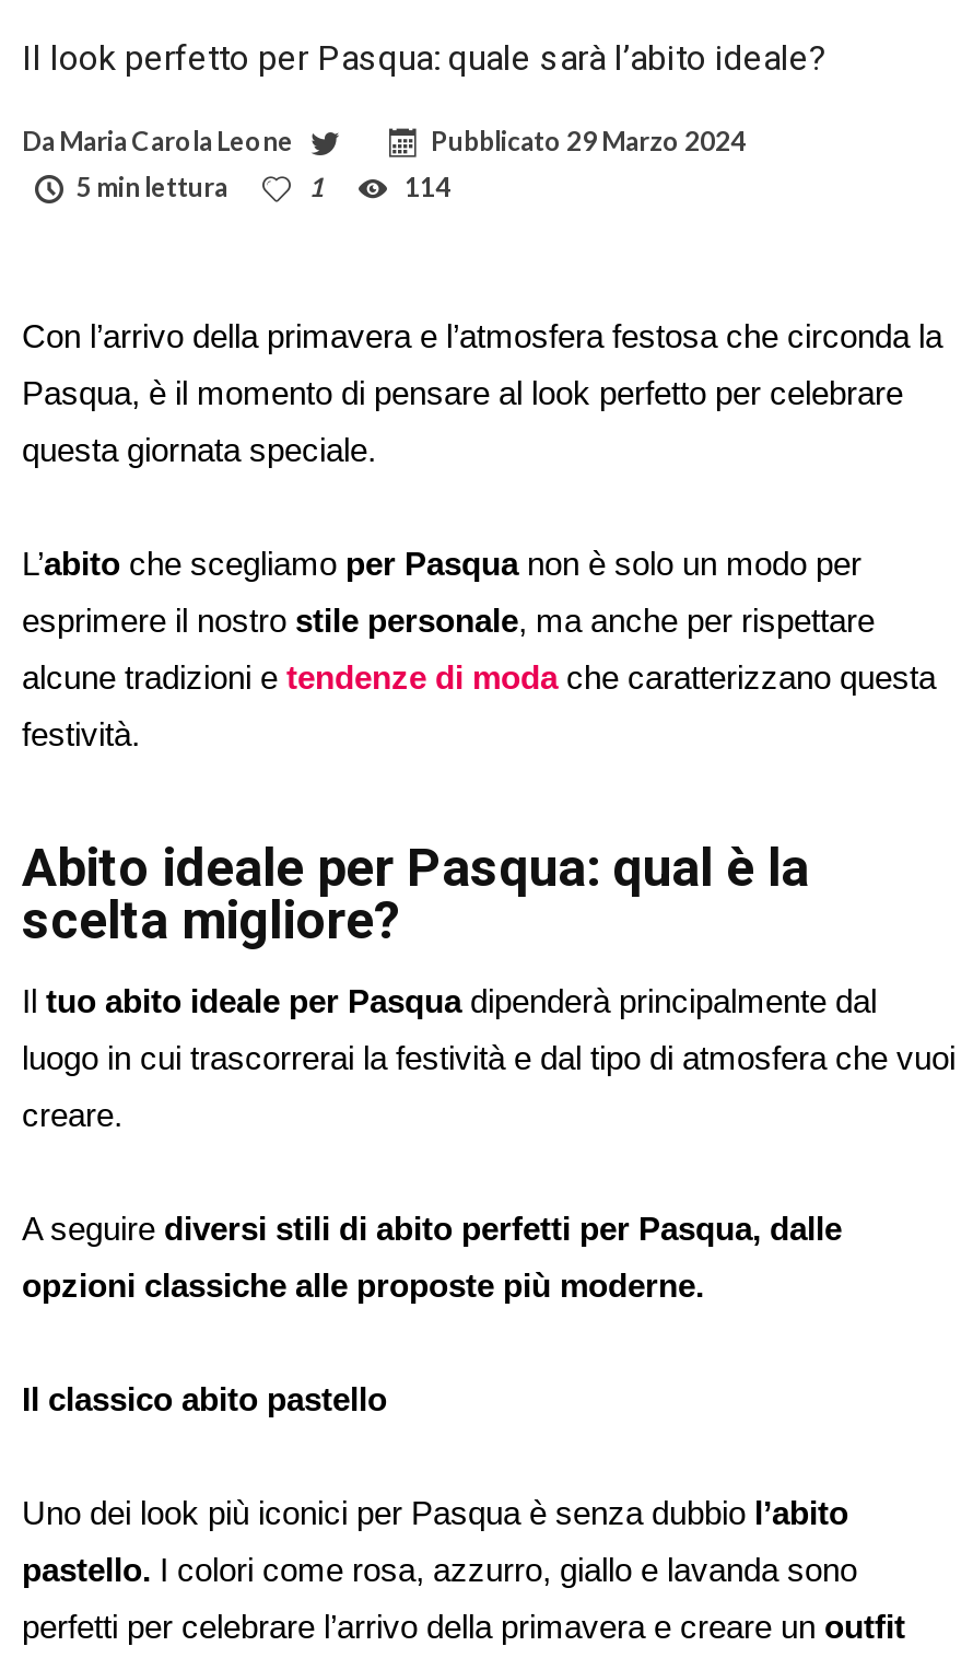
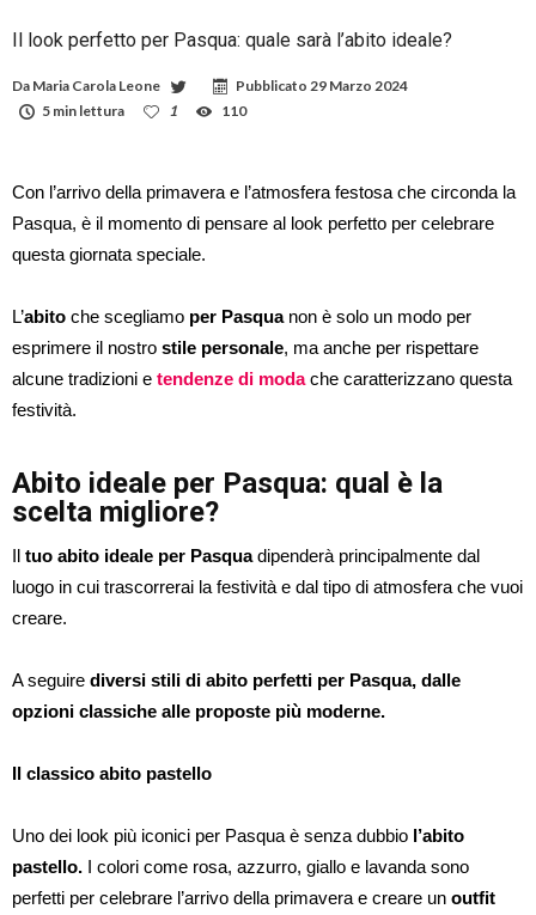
[400,171,450,203] 114 -> [219,102,246,120] 110

